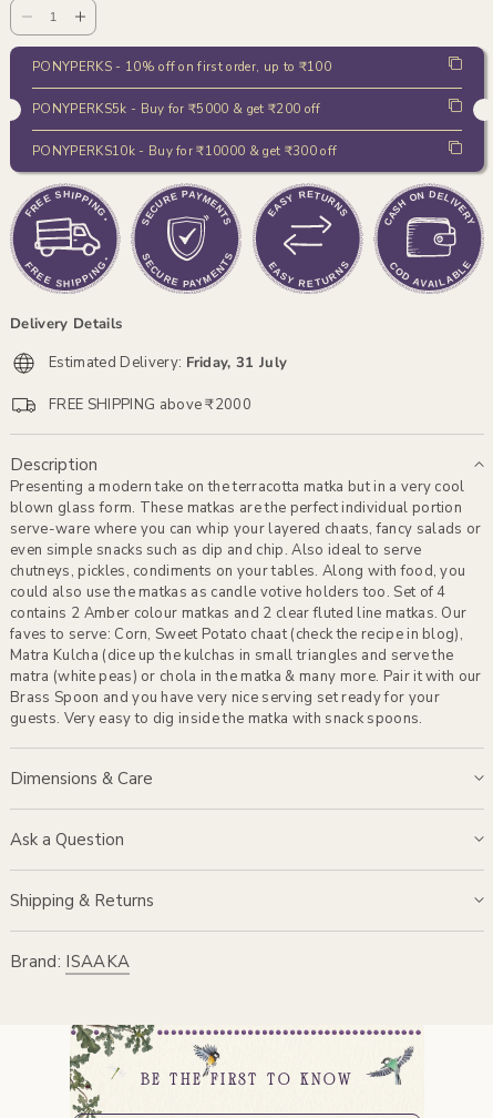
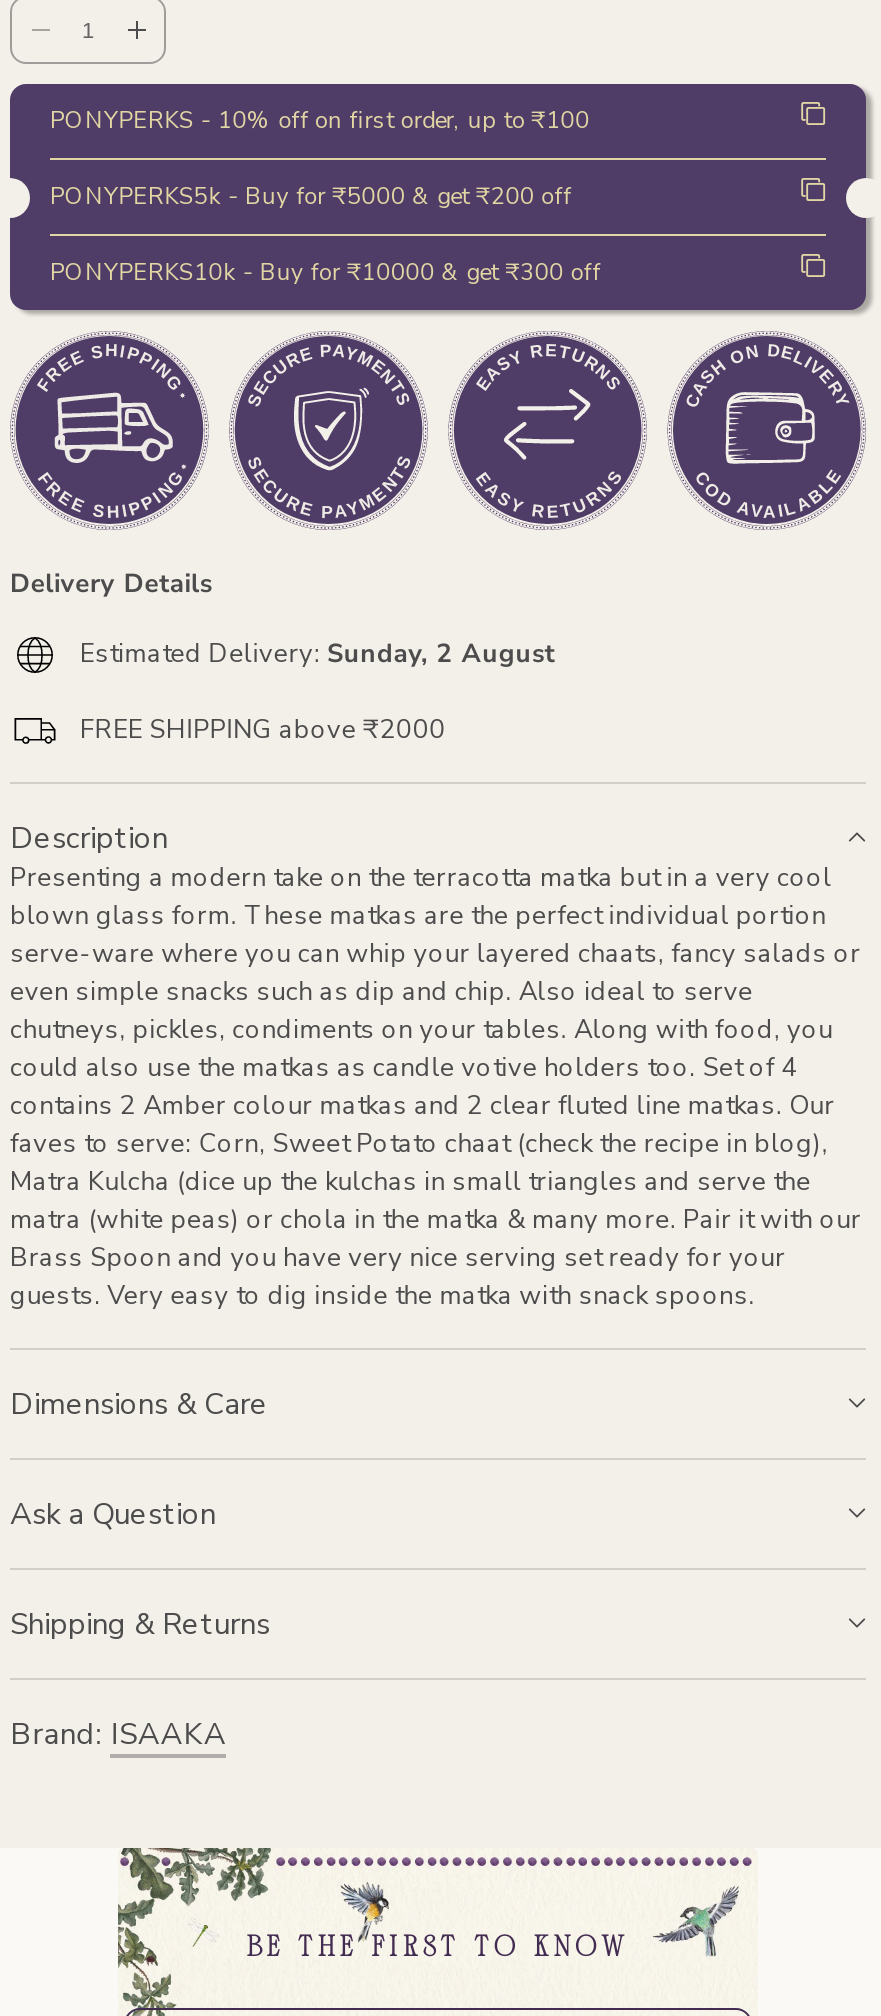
[49,352,287,372] Estimated Delivery: Friday, 31 July -> [80,636,555,672] Estimated Delivery: Sunday, 2 August

